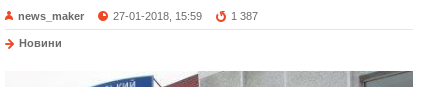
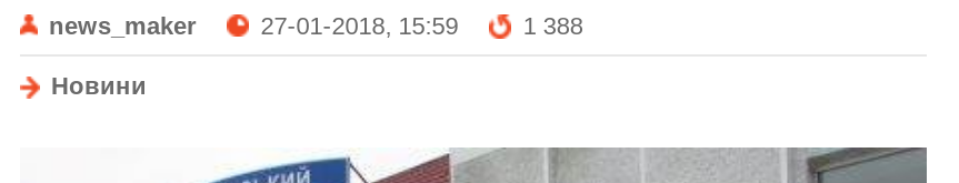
[231,10,258,22] 1 387 -> [523,13,583,39] 1 388

